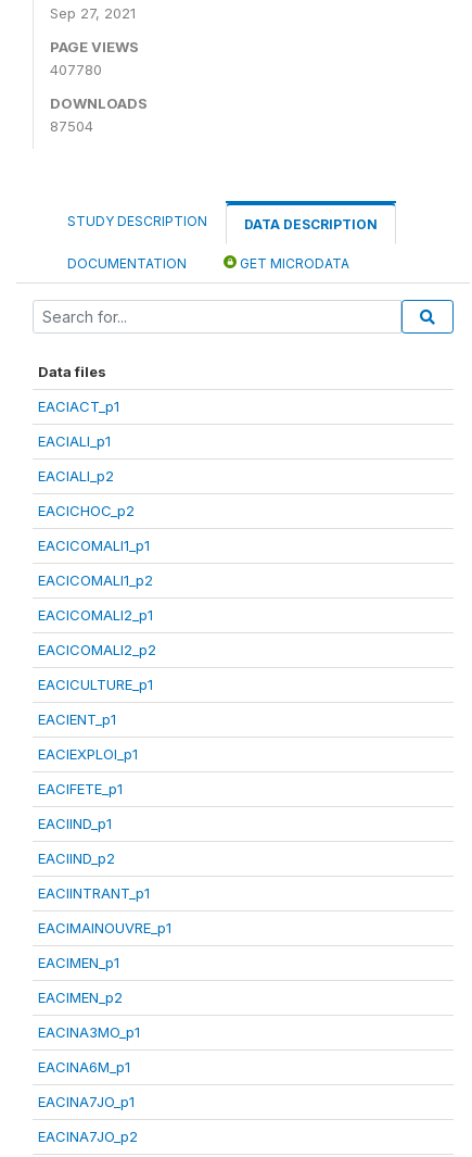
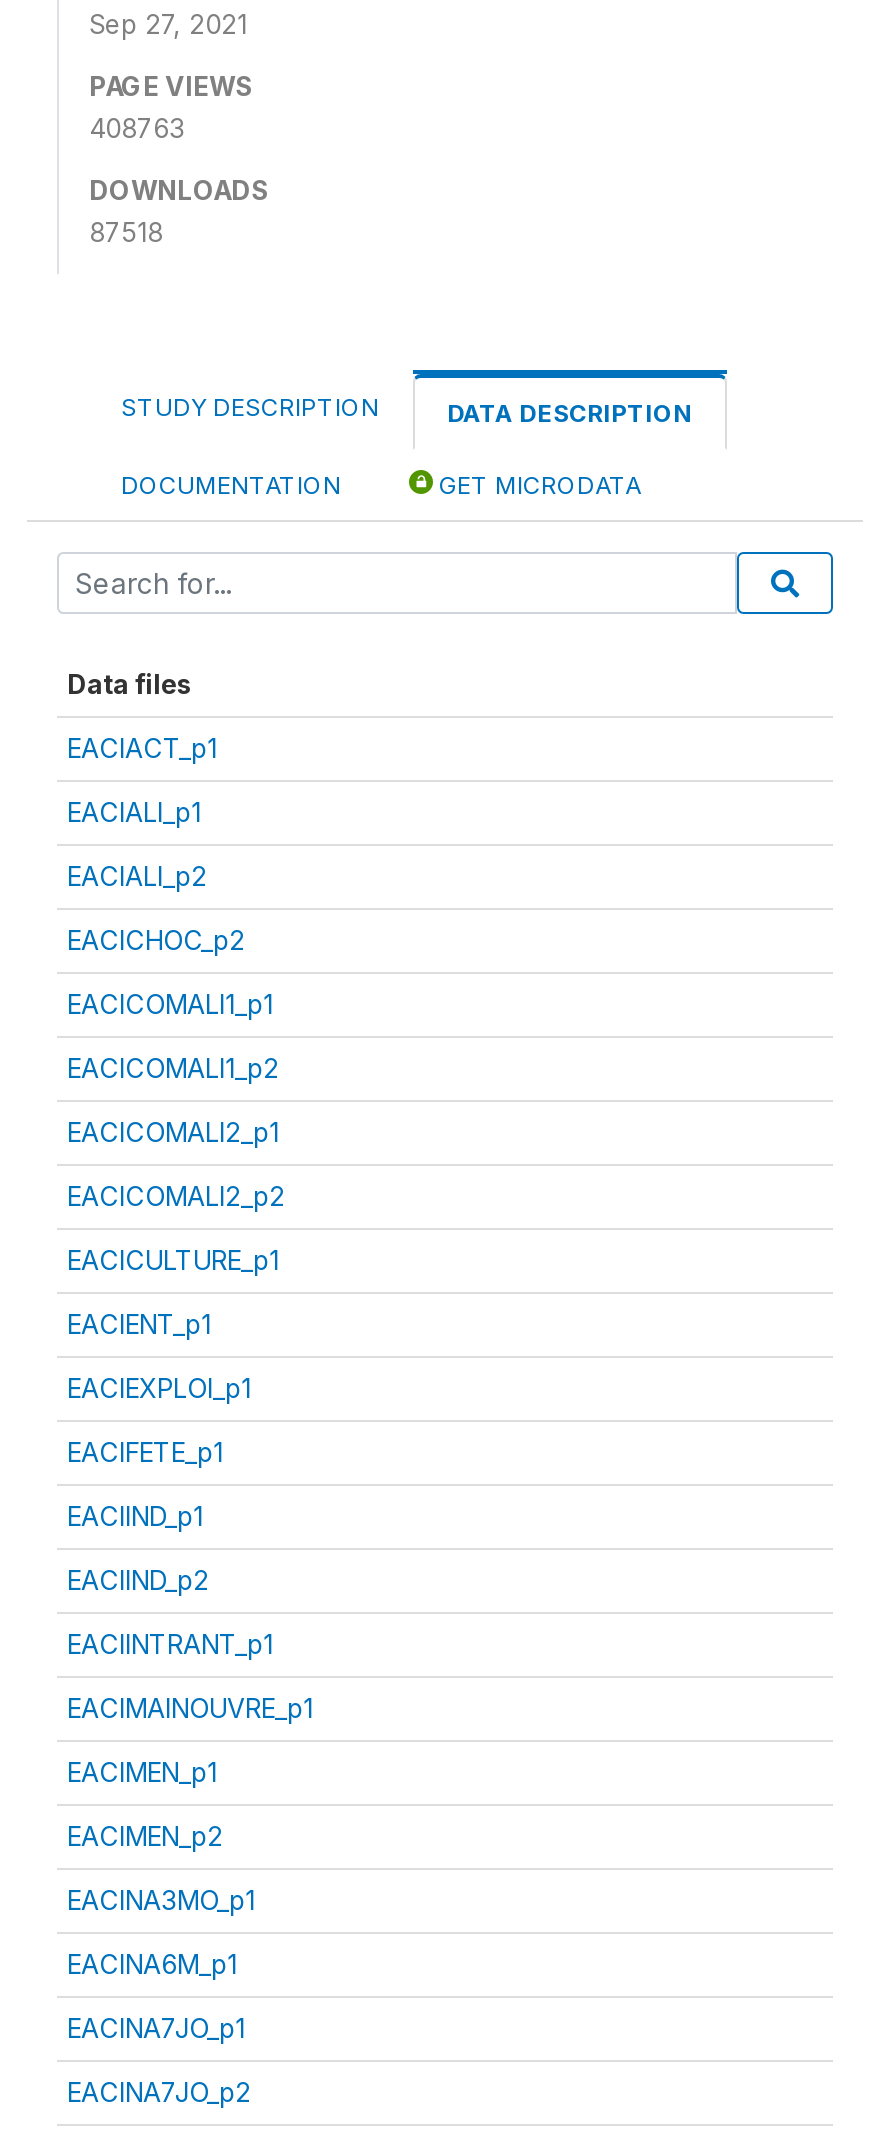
[50,60,102,78] 407780 -> [89,111,185,143] 408763
[50,117,93,134] 87504 -> [89,215,163,247] 87518

